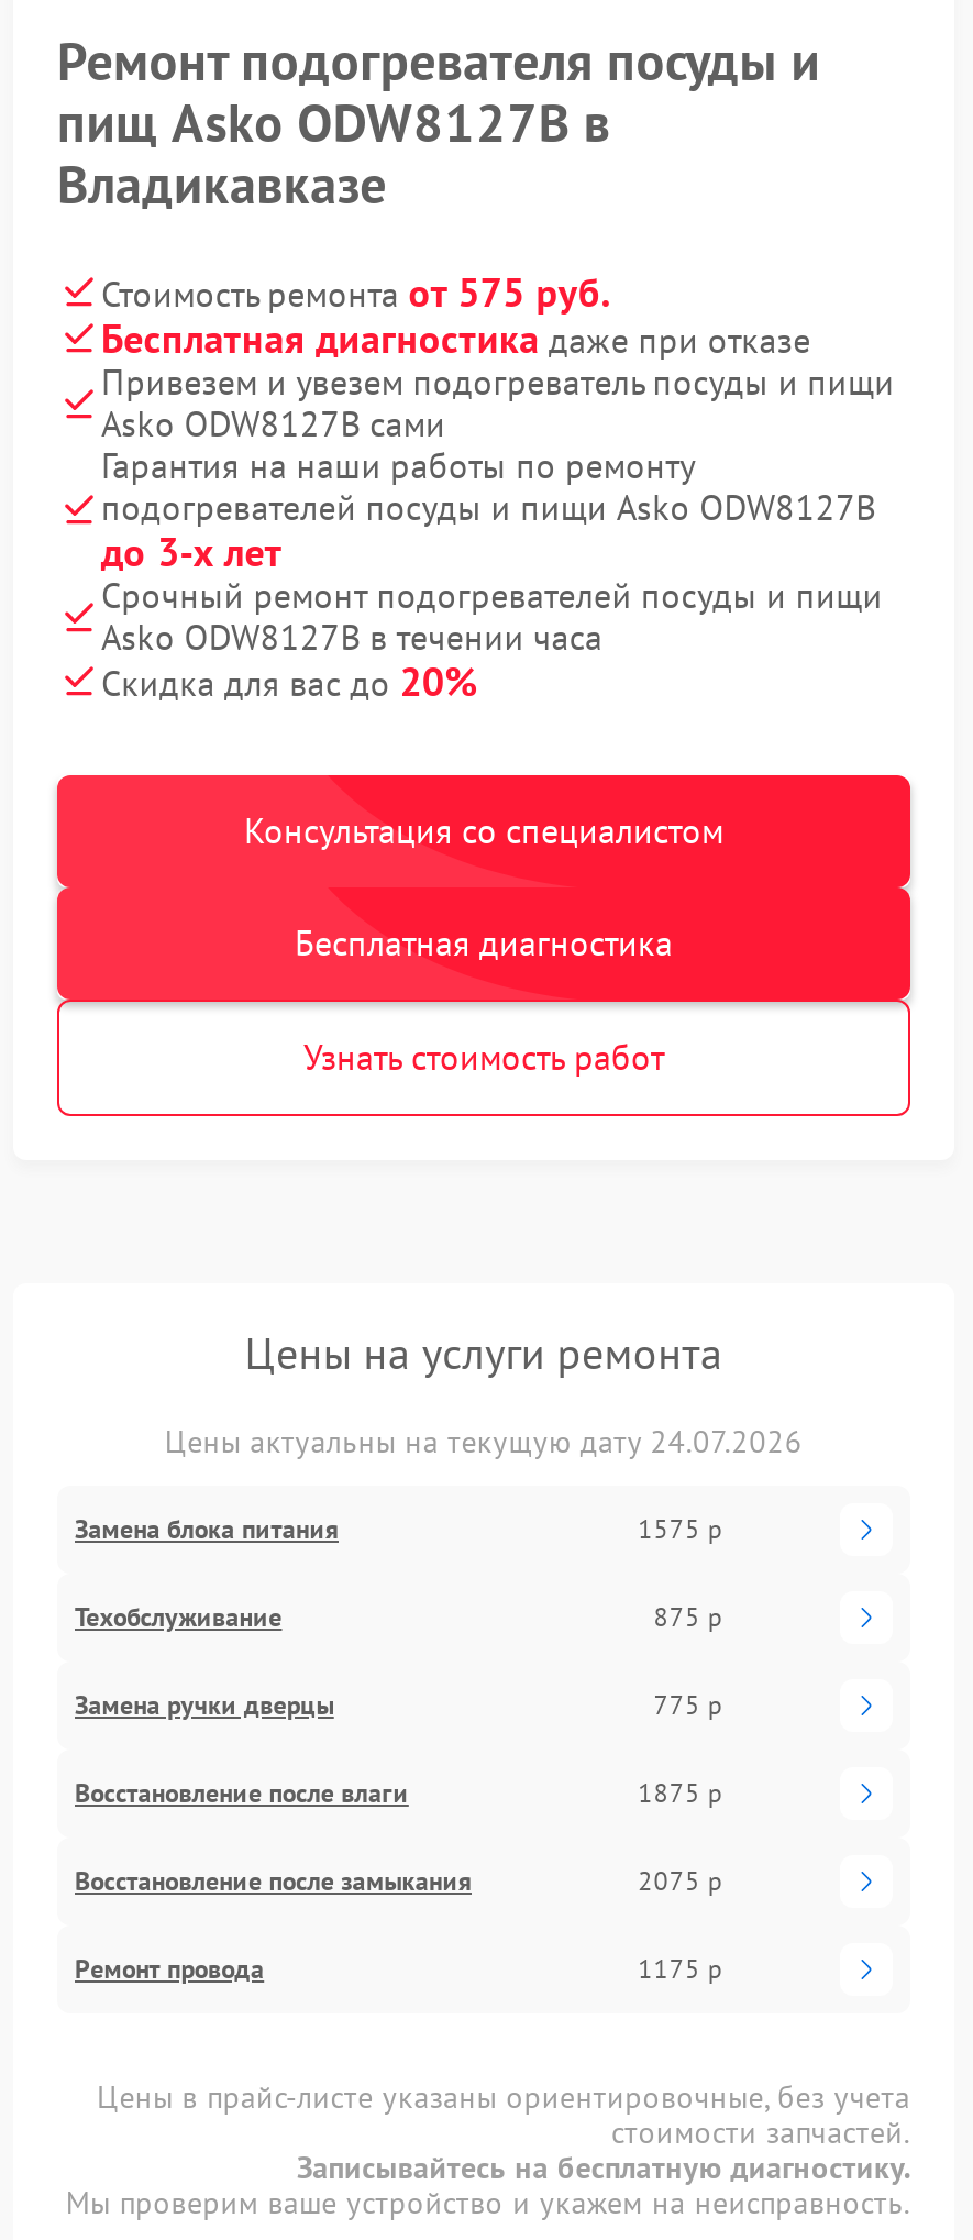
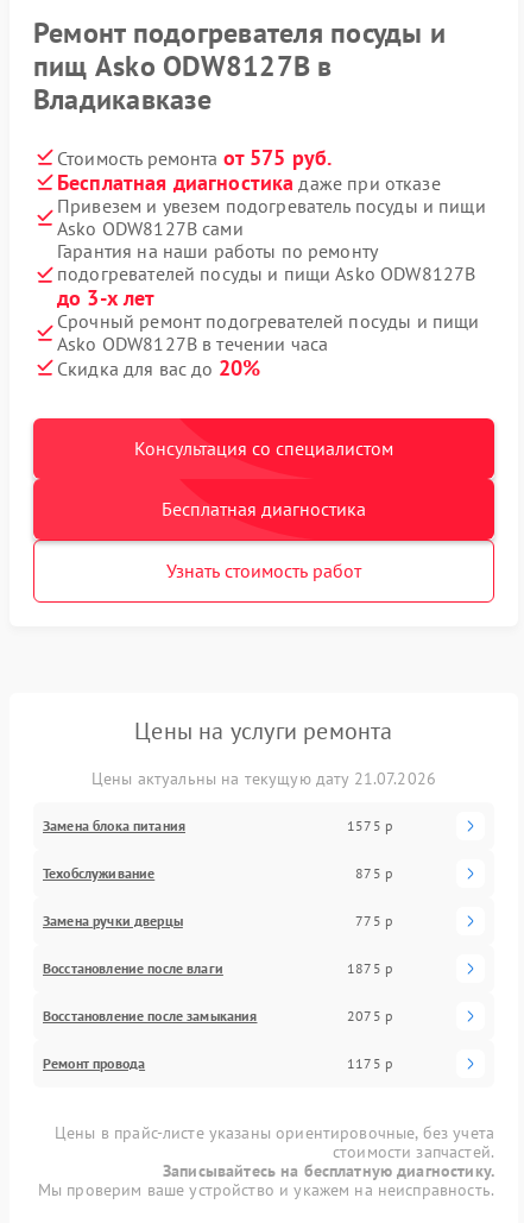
[165,1421,803,1460] Цены актуальны на текущую дату 24.07.2026 -> [91,767,436,789] Цены актуальны на текущую дату 21.07.2026

